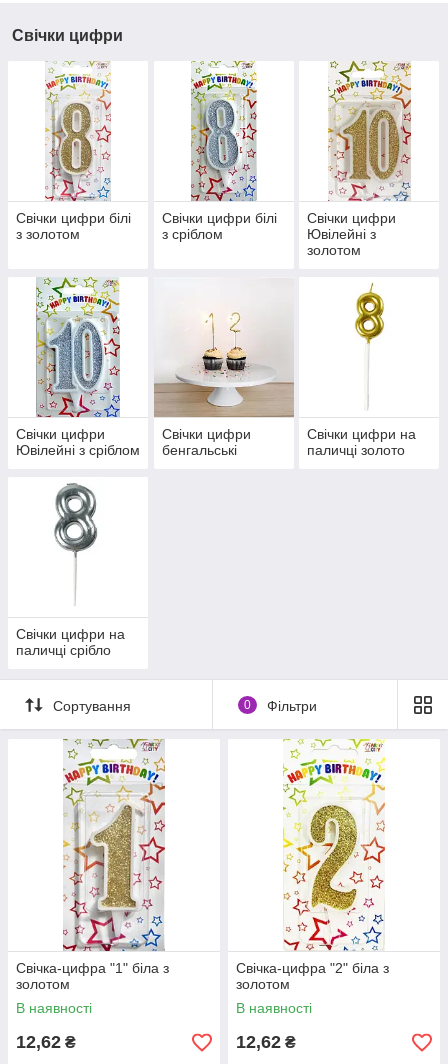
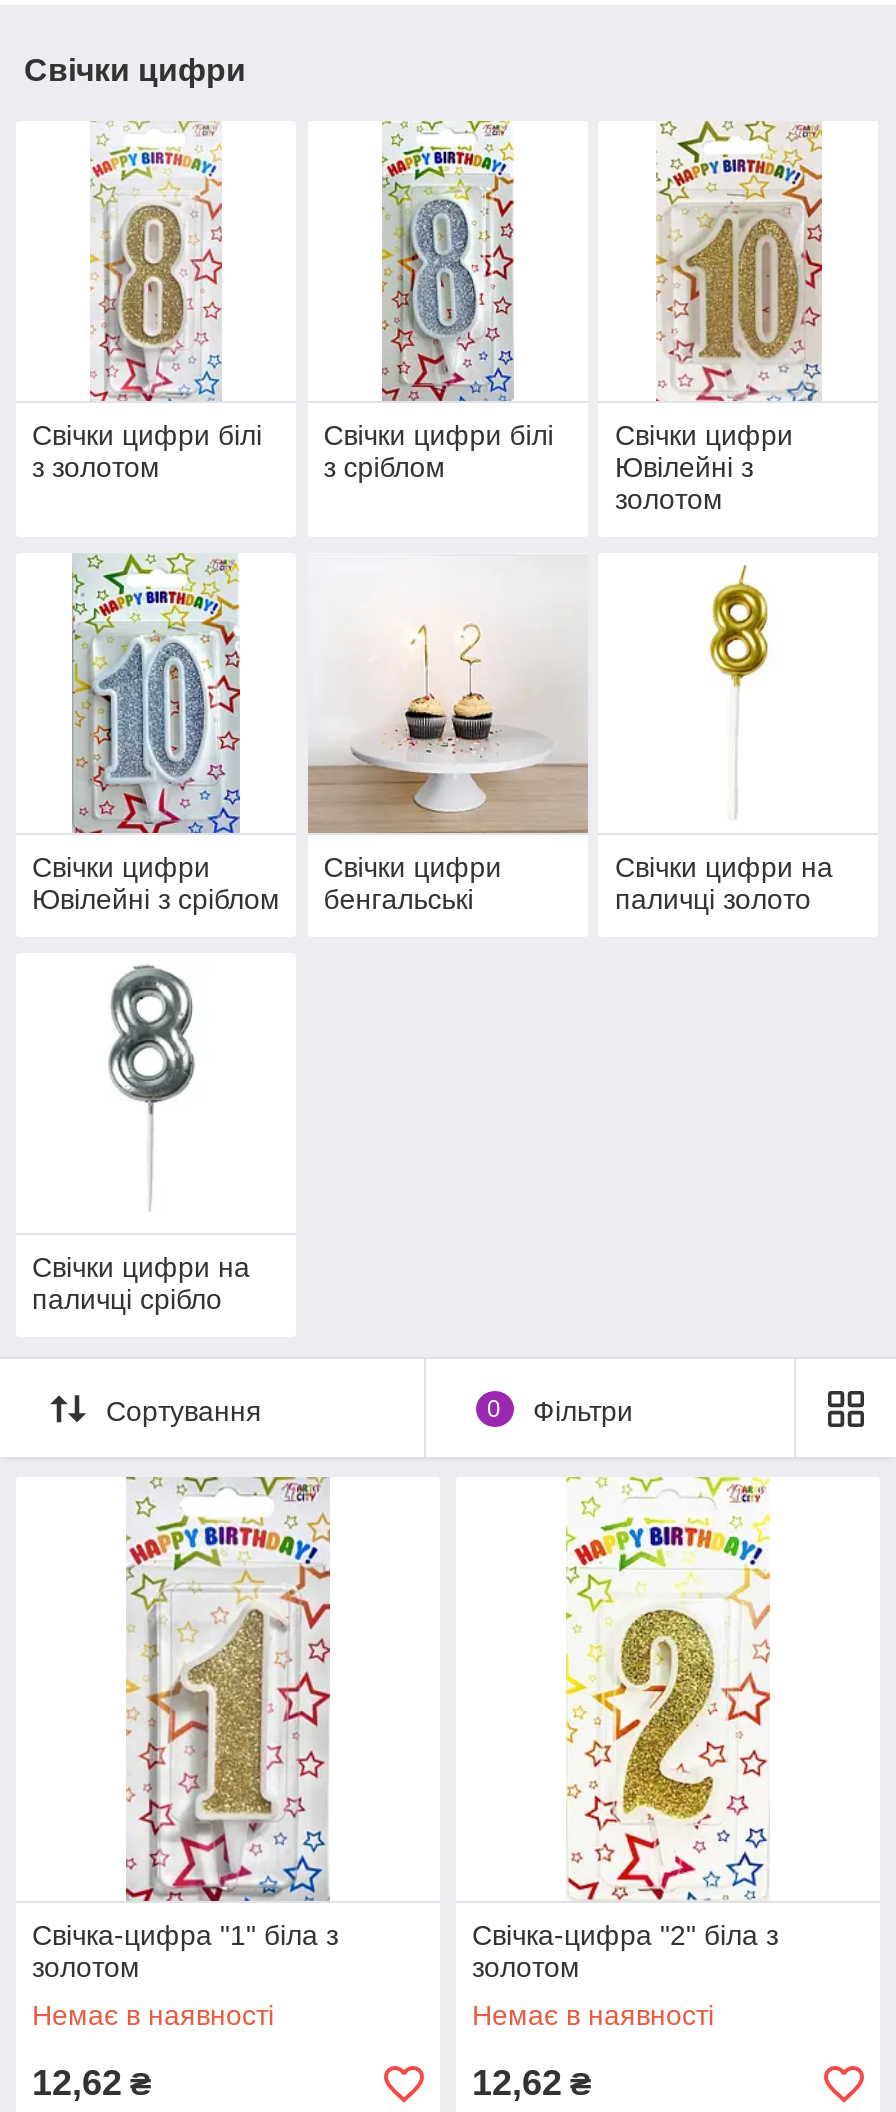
[16,1000,92,1016] В наявності -> [32,1999,274,2031] Немає в наявності
[236,1000,312,1016] В наявності -> [472,1999,714,2031] Немає в наявності

